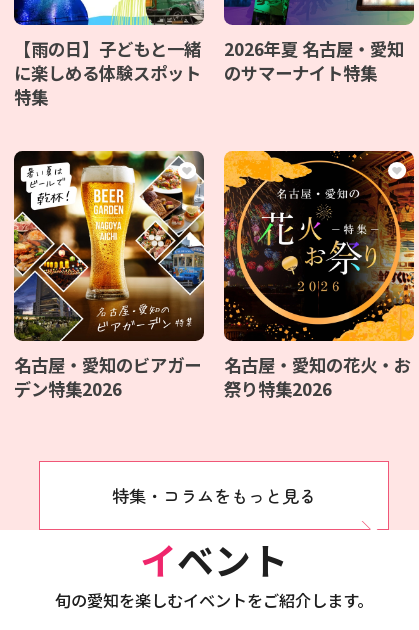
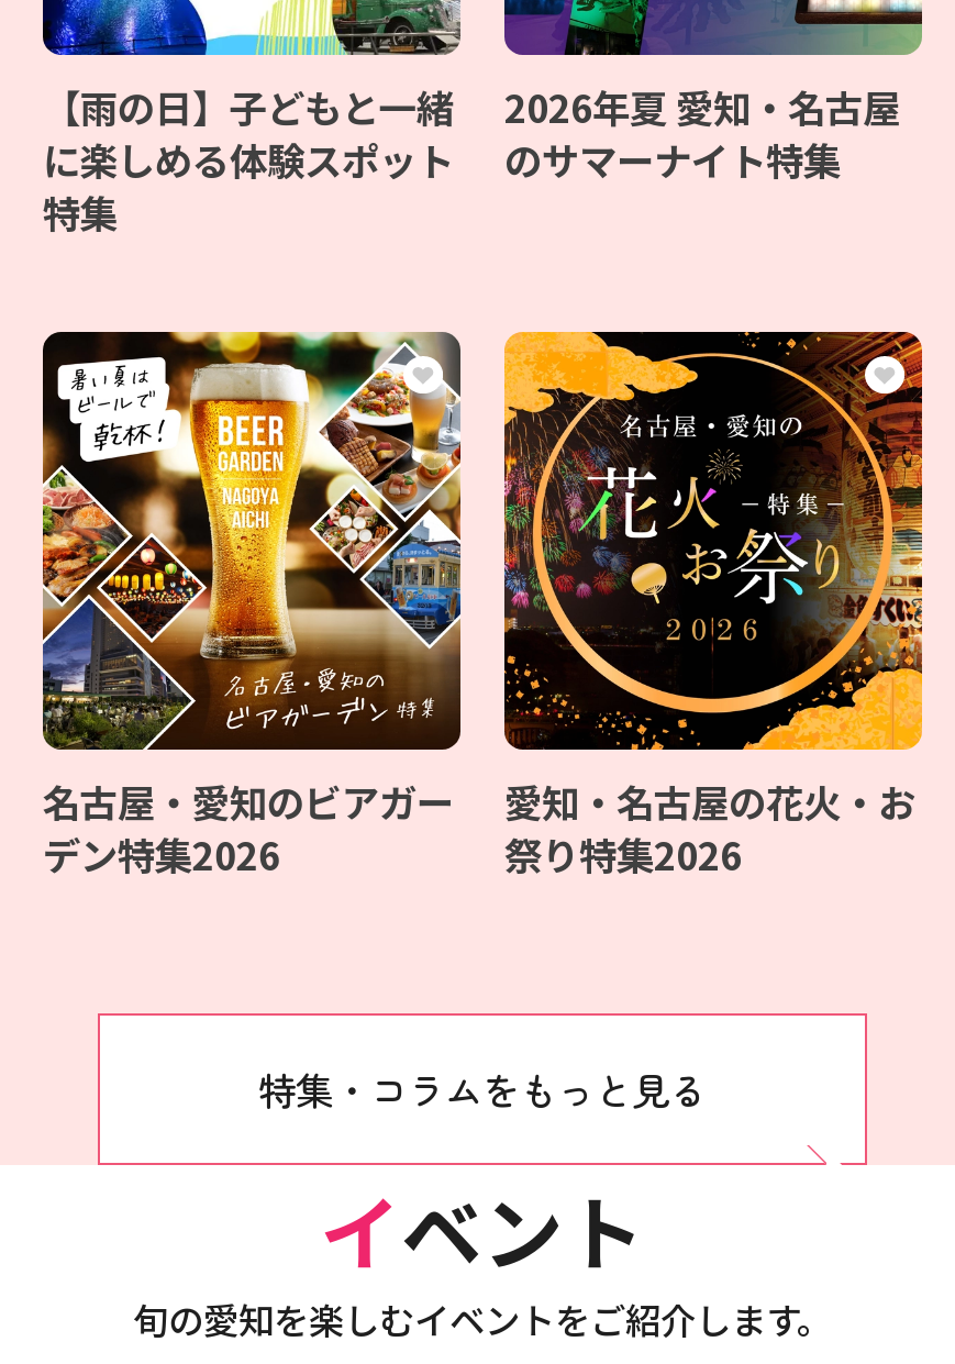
[224,36,404,61] 2026年夏 名古屋・愛知 -> [504,80,900,135] 2026年夏 愛知・名古屋
[224,352,411,377] 名古屋・愛知の花火・お -> [504,774,915,829] 愛知・名古屋の花火・お

